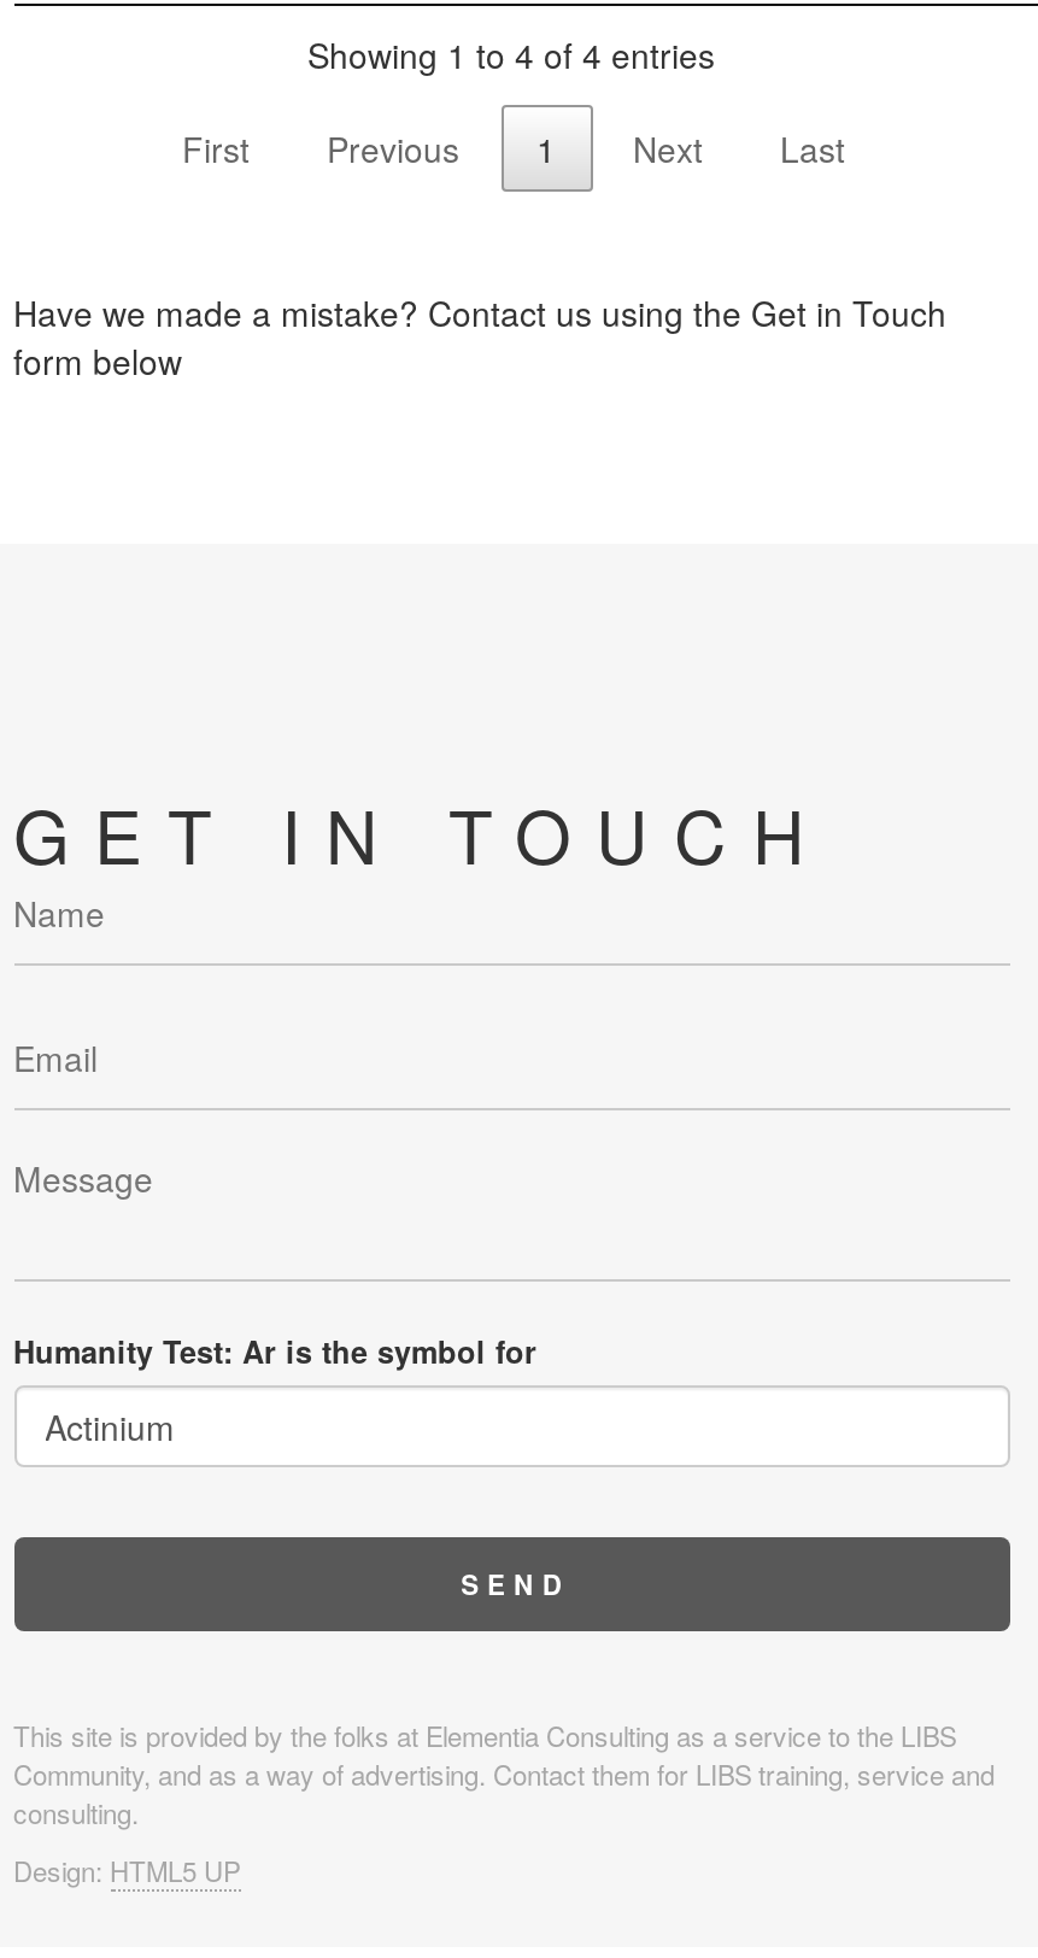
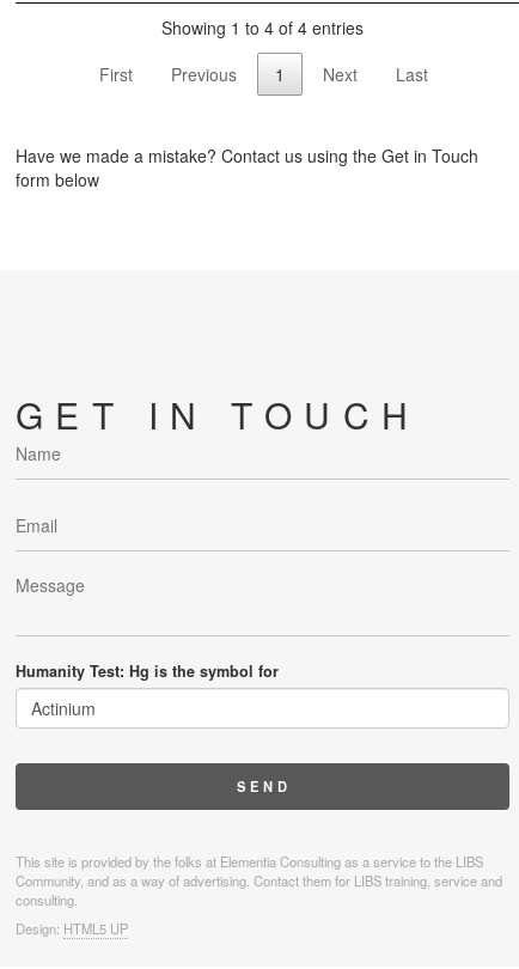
[13,1329,536,1373] Humanity Test: Ar is the symbol for -> [15,660,278,682] Humanity Test: Hg is the symbol for

